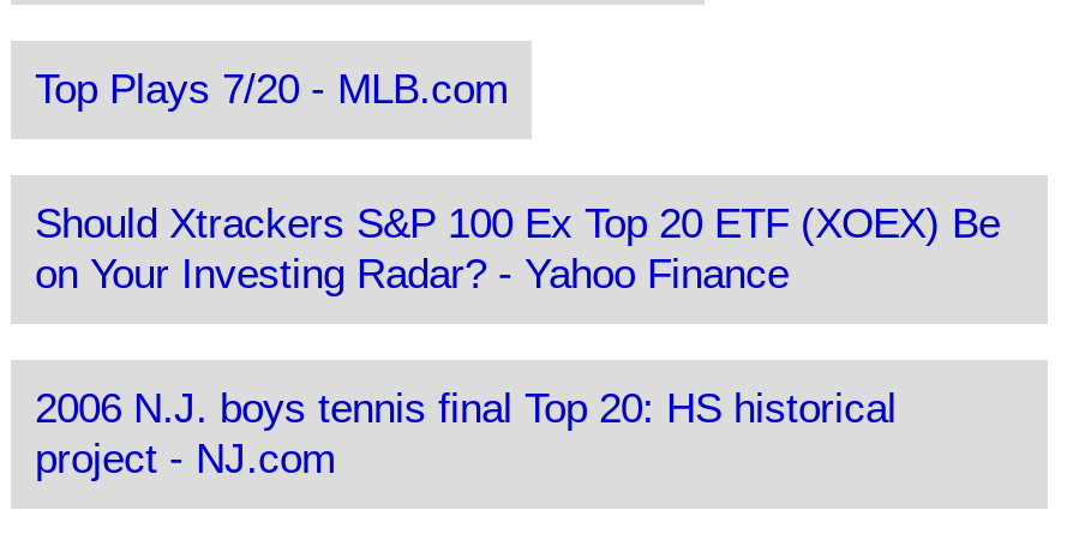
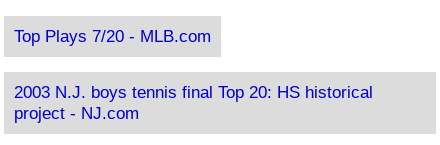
[35,198,1000,431] Should Xtrackers S&P 100 Ex Top 20 ETF (XOEX) Be | on Your Investing Radar? - Yahoo Finance | 2006 N.J. boys tennis final Top 20: HS historical -> [14,82,373,102] 2003 N.J. boys tennis final Top 20: HS historical

